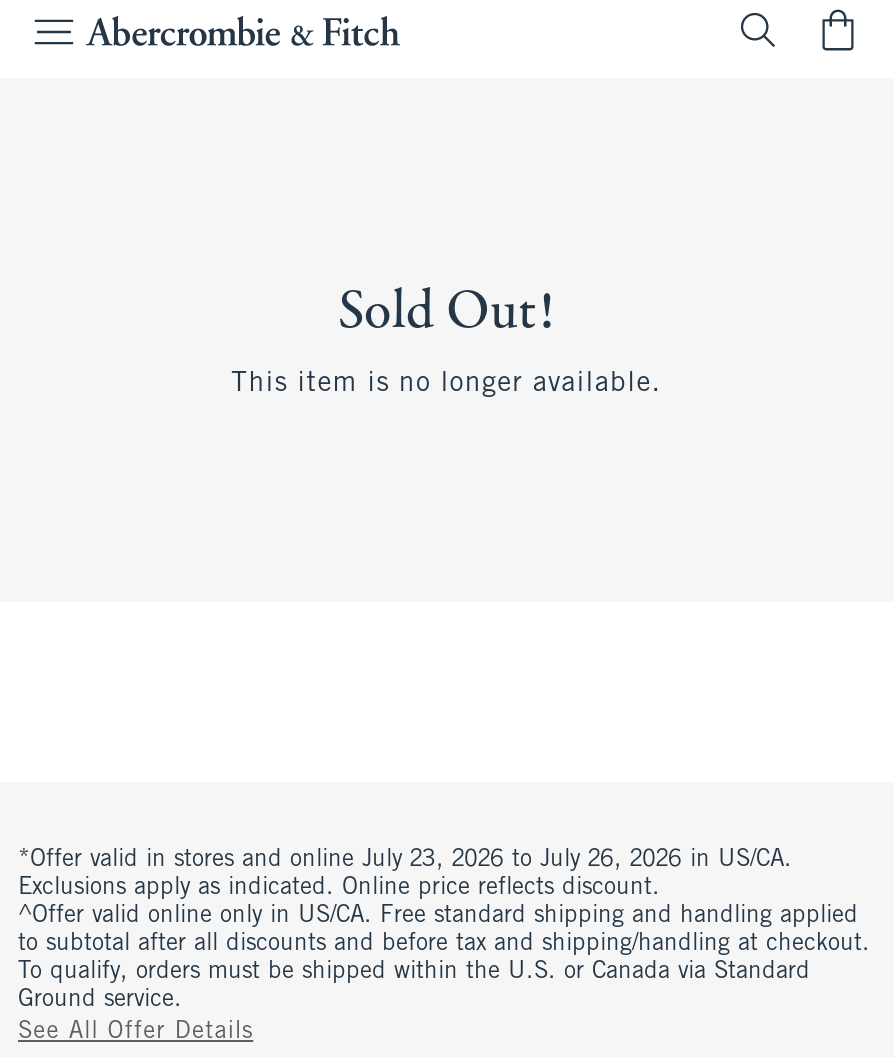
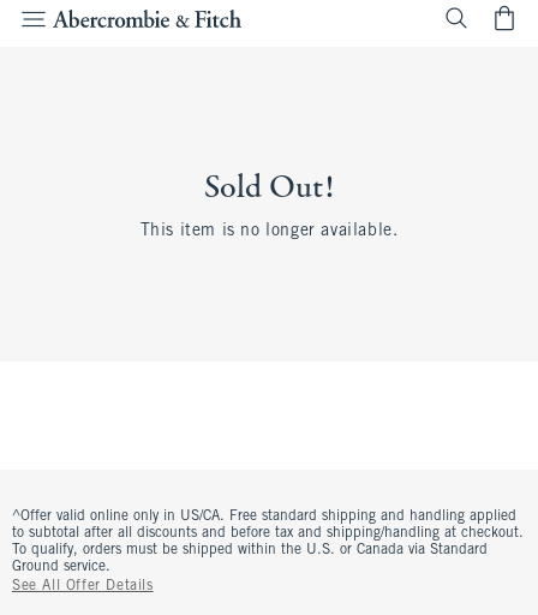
[18,848,792,900] *Offer valid in stores and online July 23, 2026 to July 26, 2026 in US/CA. | Exclusions apply as indicated. Online price reflects discount. -> none

